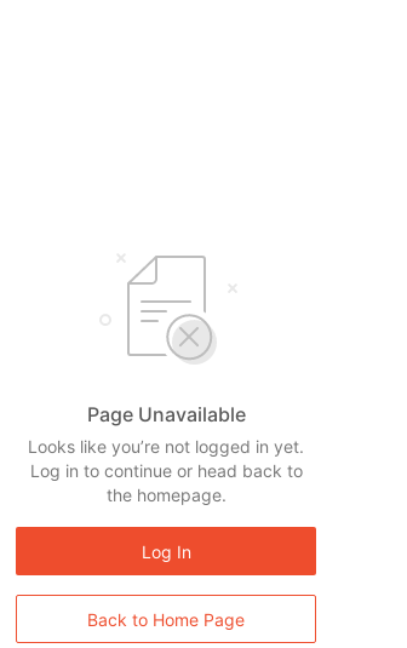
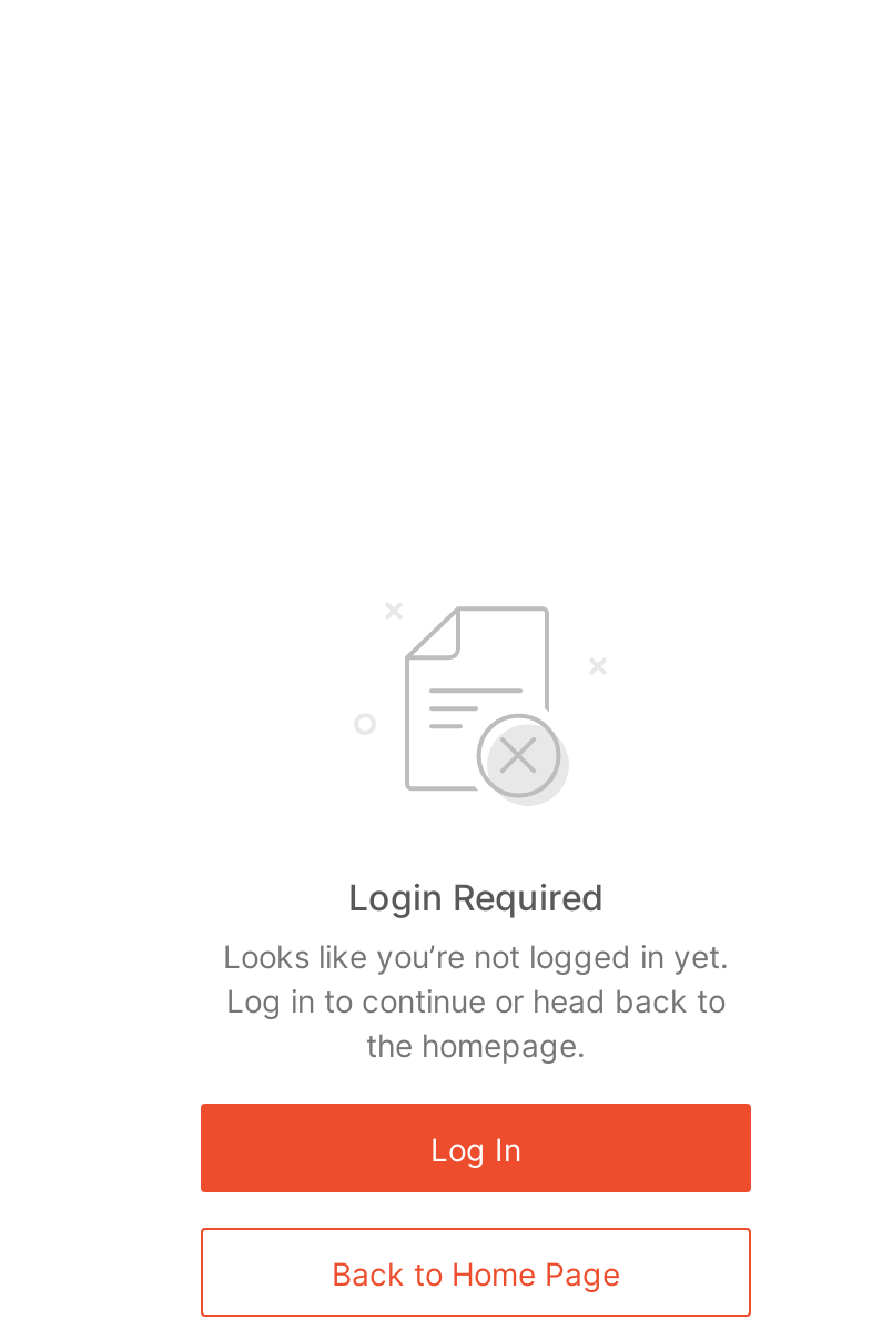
[87,402,245,426] Page Unavailable -> [348,875,604,919] Login Required

